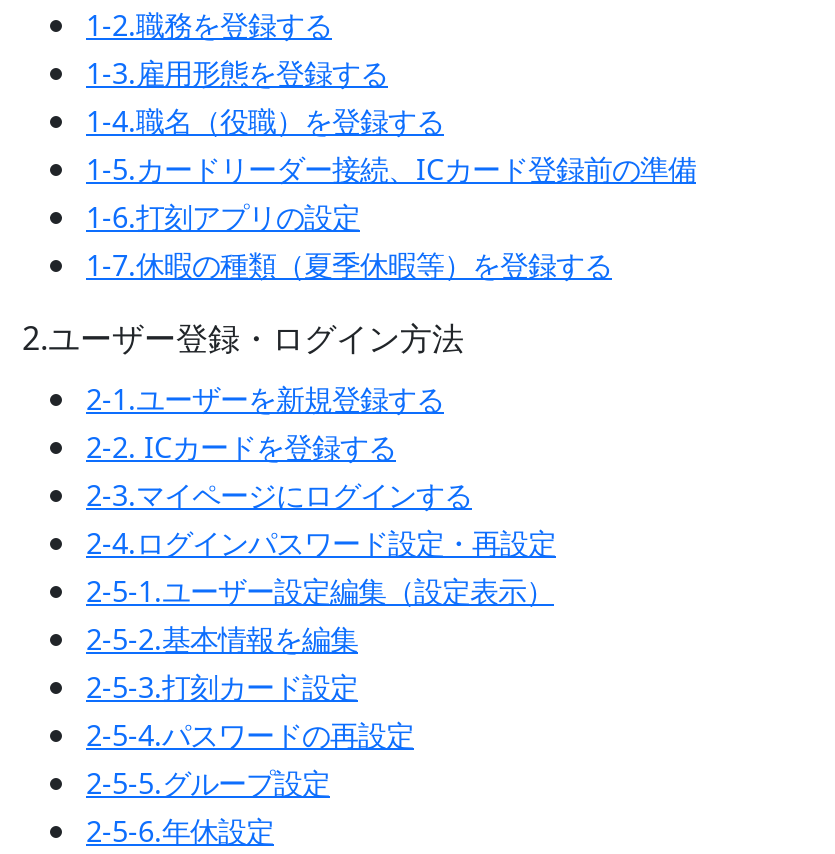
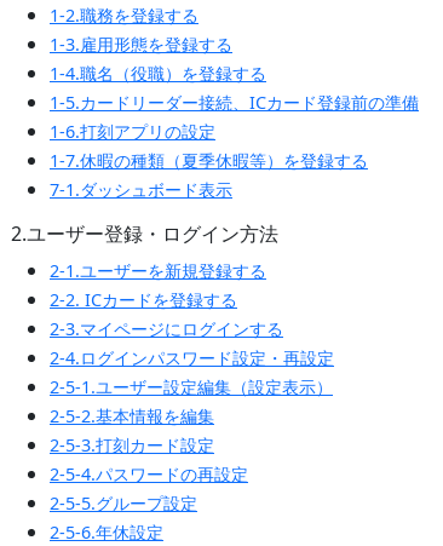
none -> [50,178,232,201] 7-1.ダッシュボード表示

